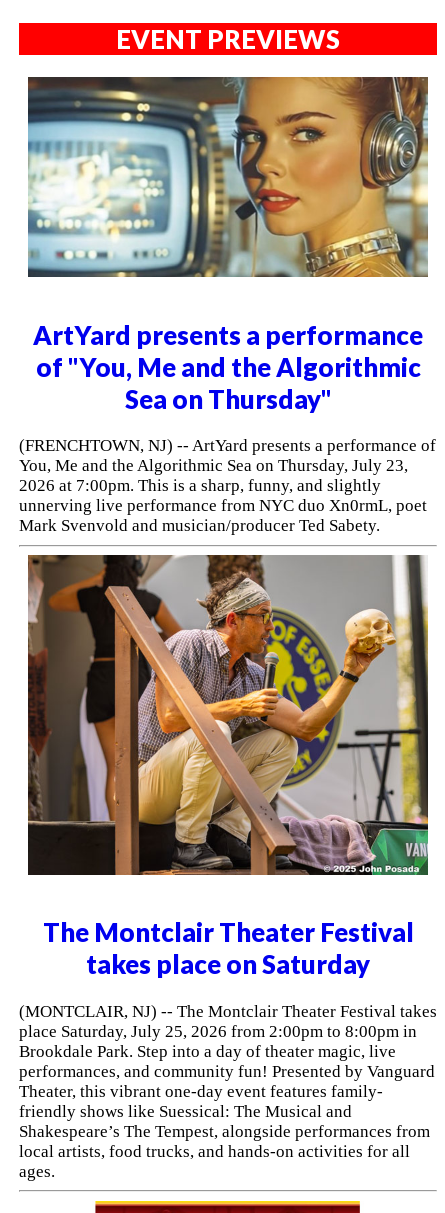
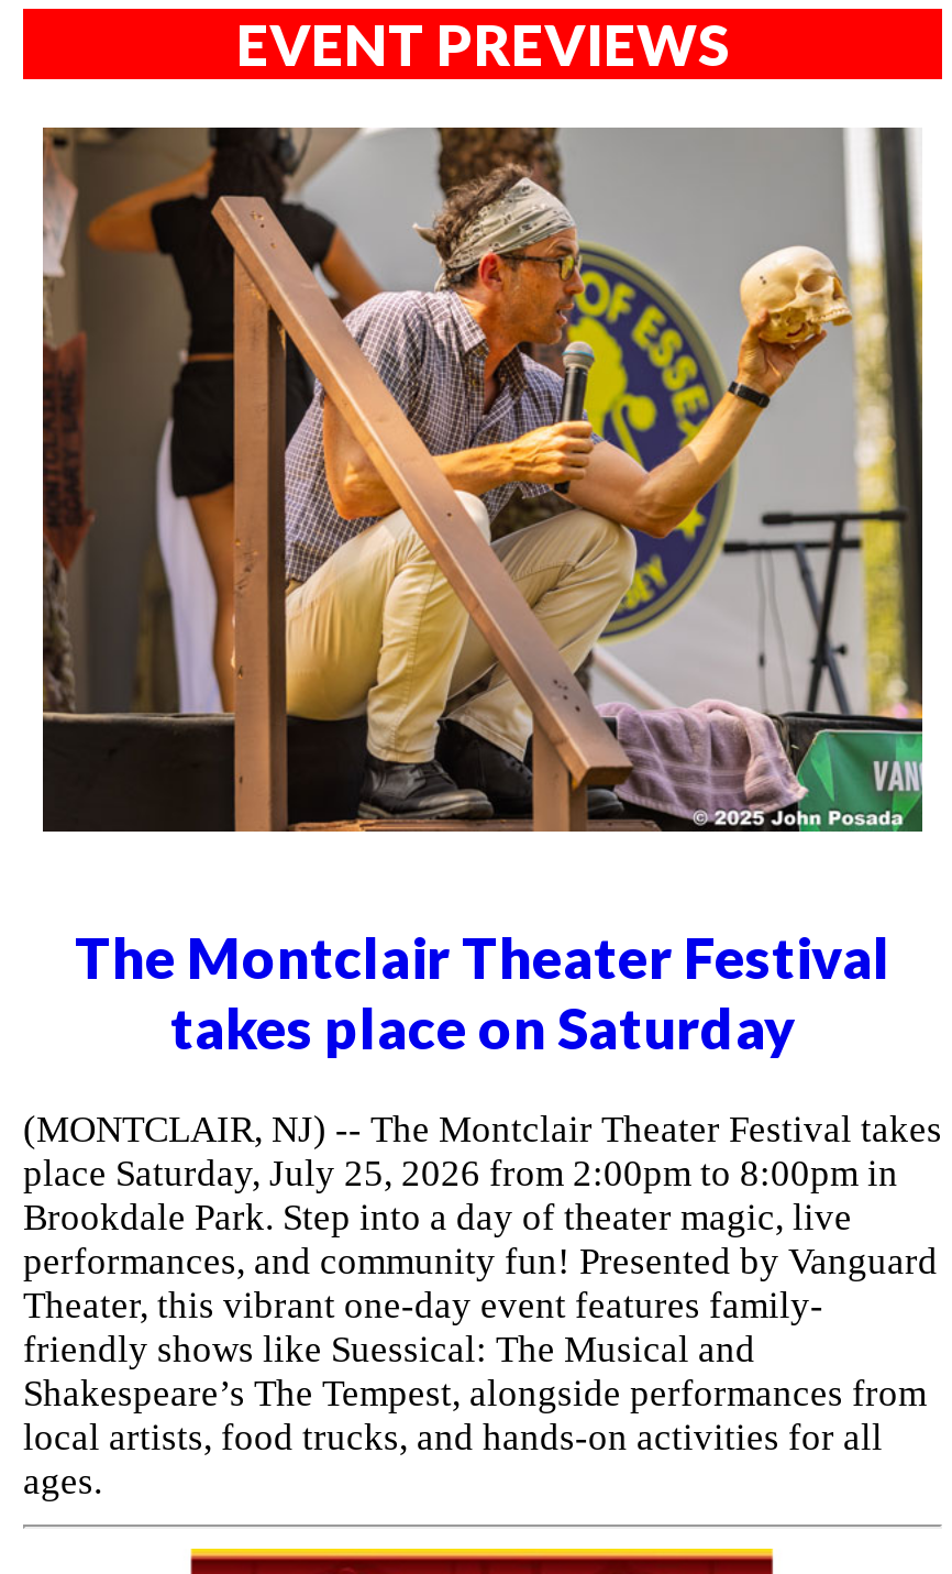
[27,76,429,278] [image] -> none
[19,320,436,535] ArtYard presents a performance | of "You, Me and the Algorithmic | Sea on Thursday" | (FRENCHTOWN, NJ) -- ArtYard presents a performance of | You, Me and the Algorithmic Sea on Thursday, July 23, | 2026 at 7:00pm. This is a sharp, funny, and slightly | unnerving live performance from NYC duo Xn0rmL, poet | Mark Svenvold and musician/producer Ted Sabety. -> none

